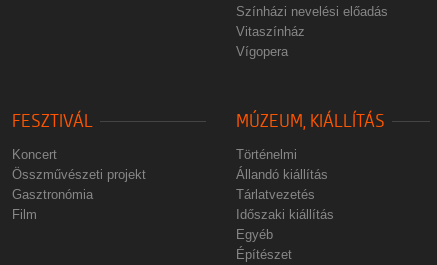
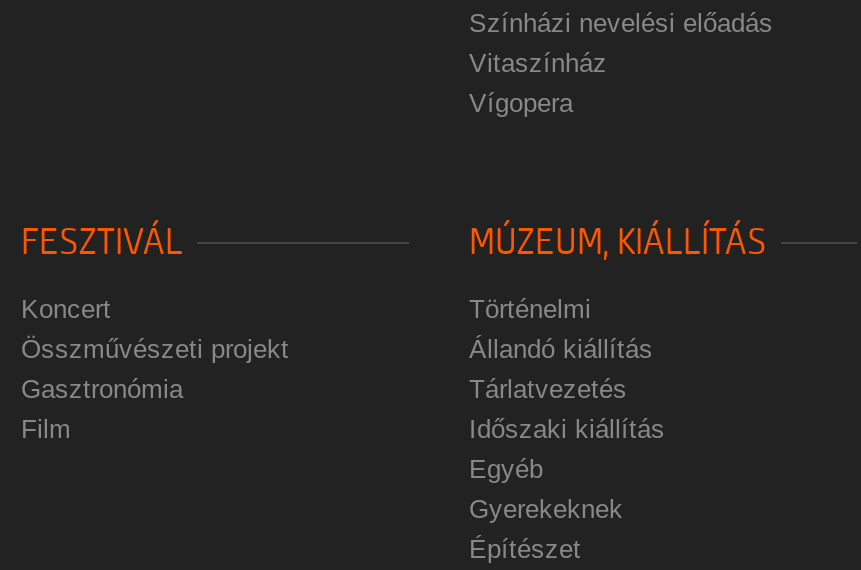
none -> [469,494,623,524] Gyerekeknek

